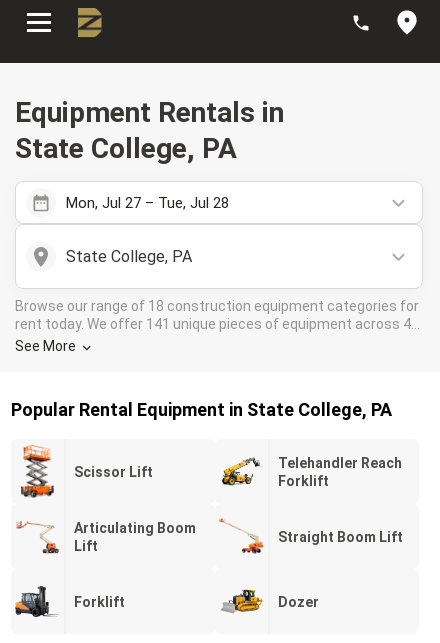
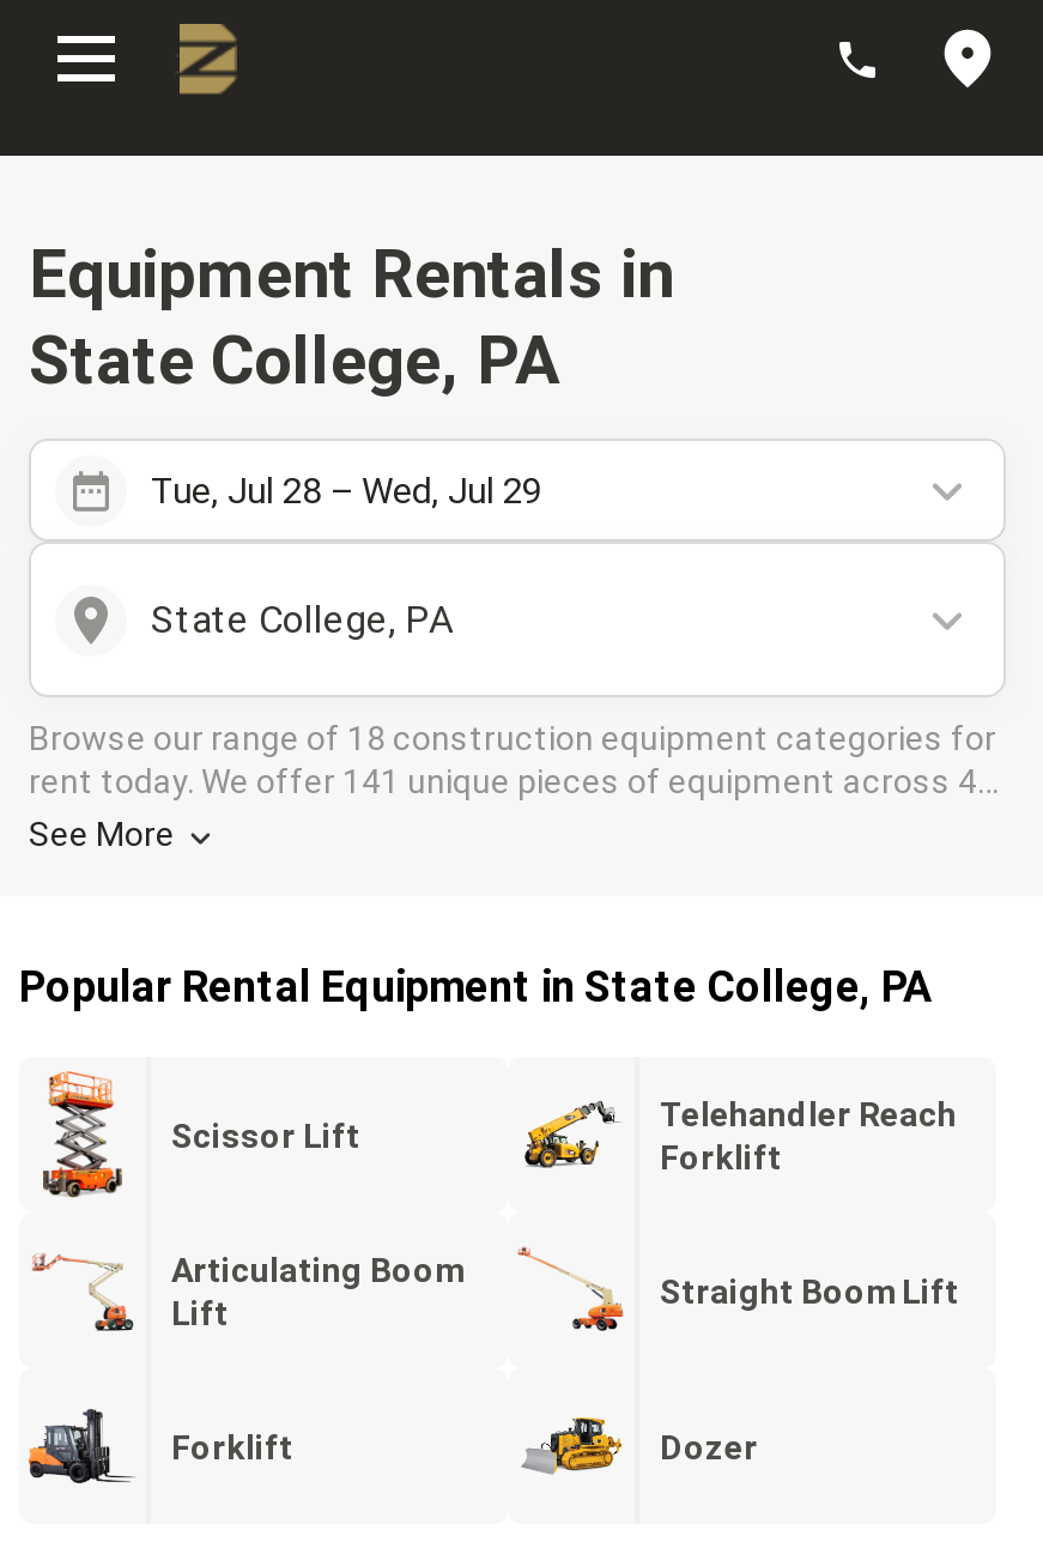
[66,193,229,211] Mon, Jul 27 – Tue, Jul 28 -> [151,468,541,512] Tue, Jul 28 – Wed, Jul 29

